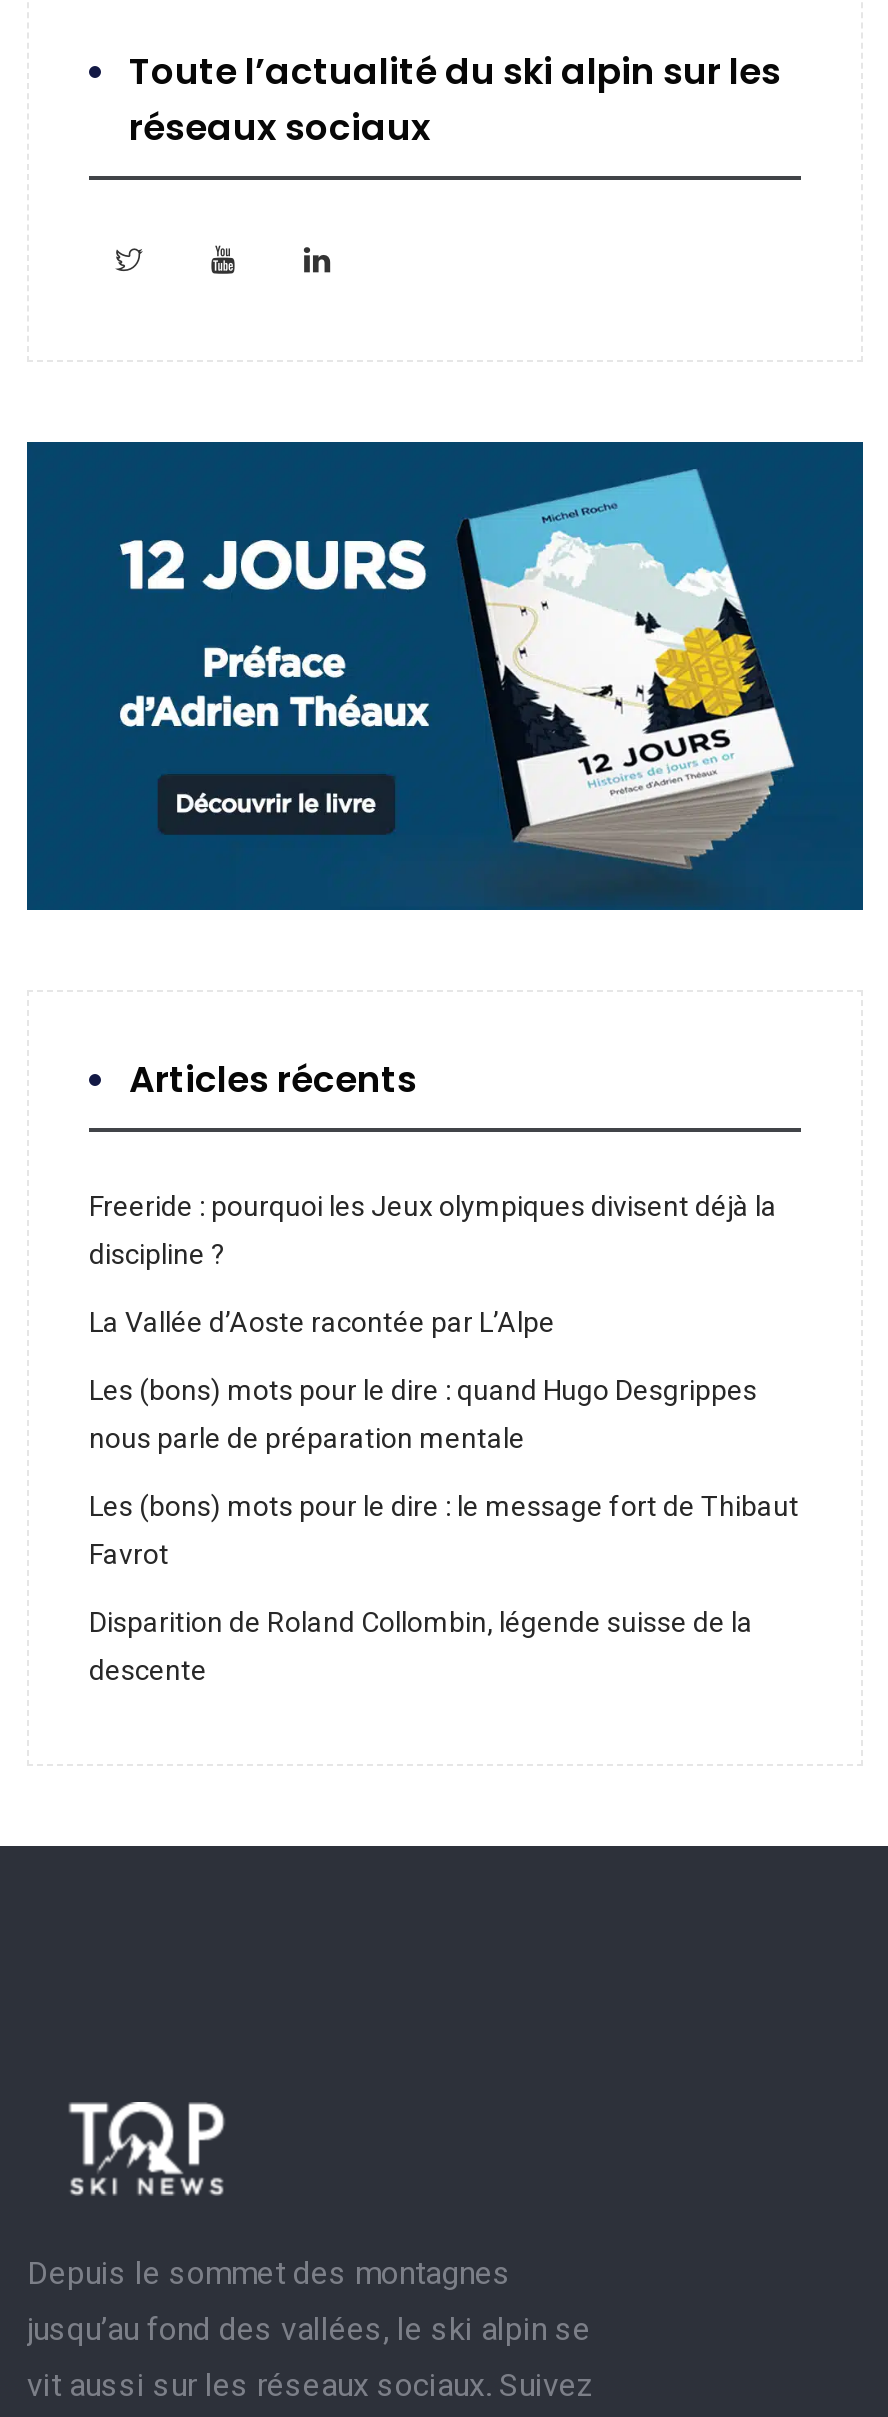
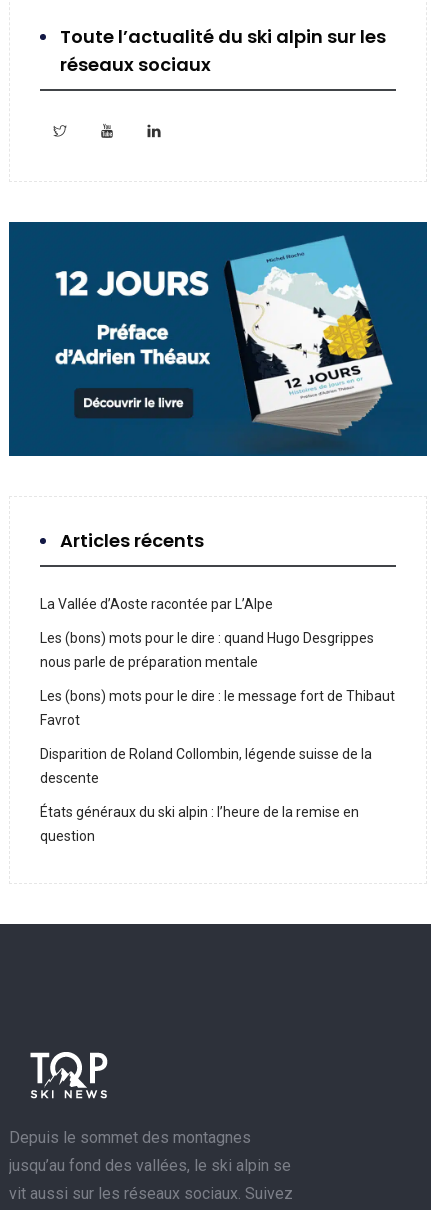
[89,1190,777,1270] Freeride : pourquoi les Jeux olympiques divisent déjà la | discipline ? -> none
moved [89,1306,799,1686] -> [40,596,395,786]: La Vallée d’Aoste racontée par L’Alpe | Les (bons) mots pour le dire : quand Hugo Desgrippes | nous parle de préparation mentale | Les (bons) mots pour le dire : le message fort de Thibaut | Favrot | Disparition de Roland Collombin, légende suisse de la | descente
none -> [40,804,359,844] États généraux du ski alpin : l’heure de la remise en | question

